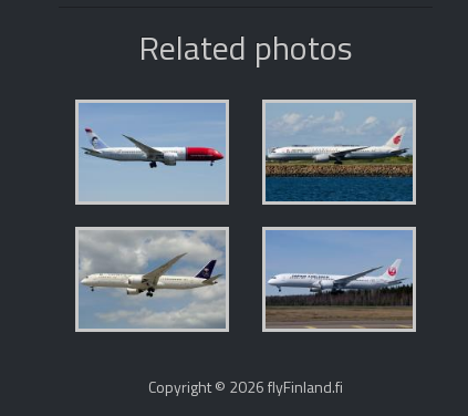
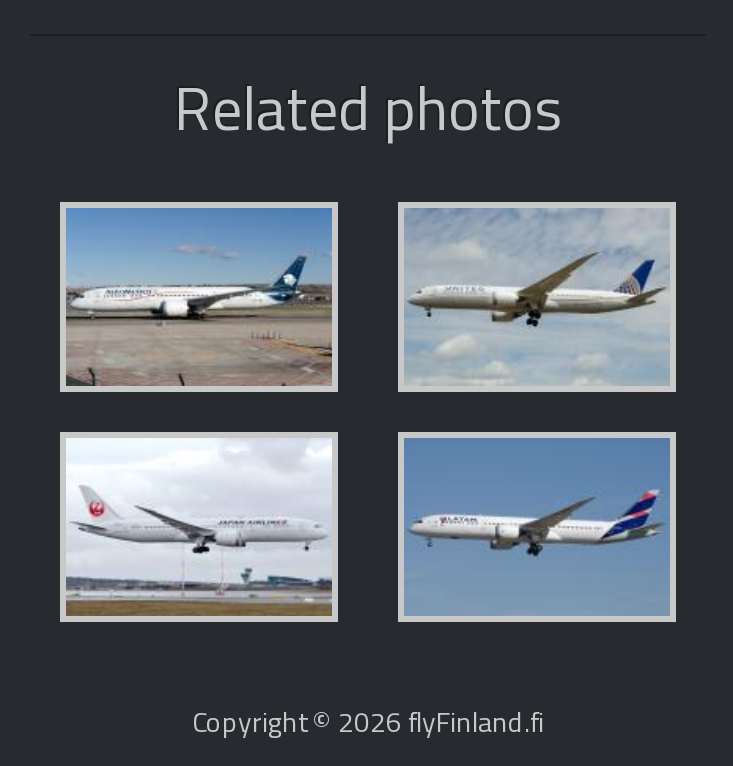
[79,105,226,201] [image] -> [64,210,334,388] [image]
[264,104,414,202] [image] -> [404,210,670,386] [image]
[79,230,226,329] [image] -> [64,436,334,618] [image]
[264,232,414,330] [image] -> [404,440,670,616] [image]

